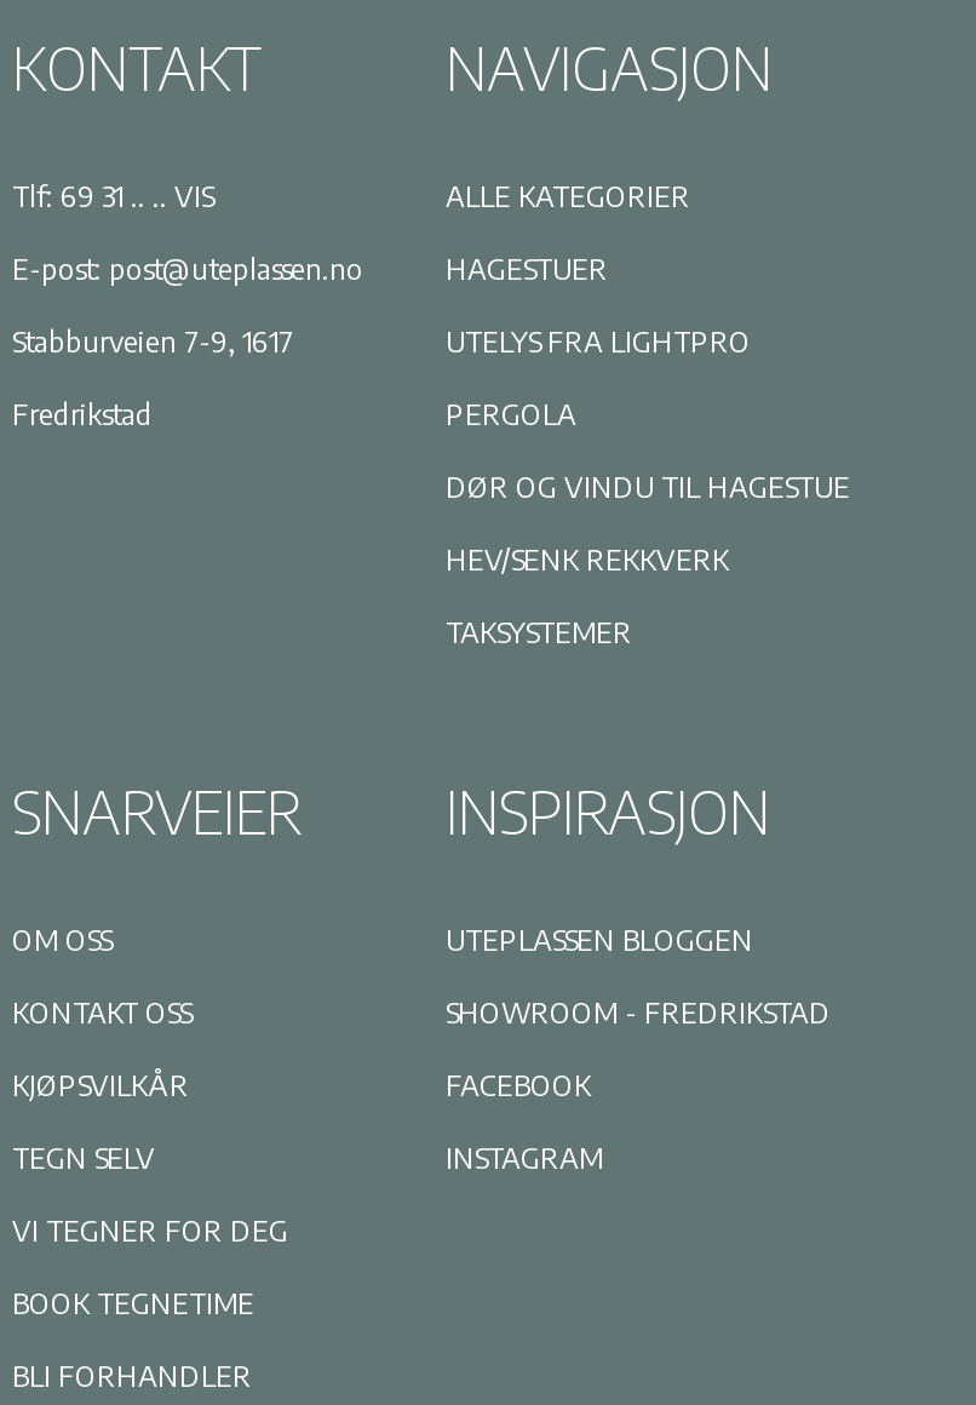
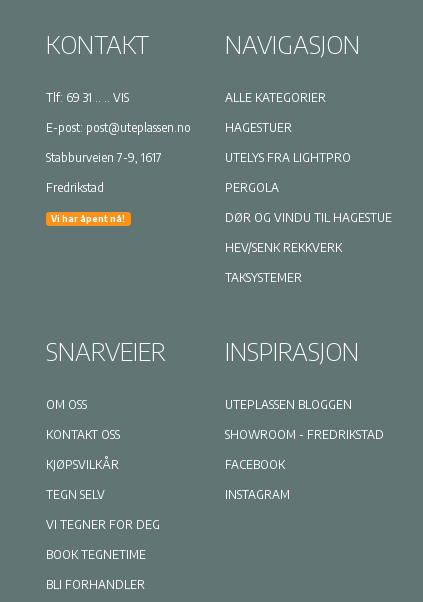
none -> [51,213,125,224] Vi har åpent nå!

